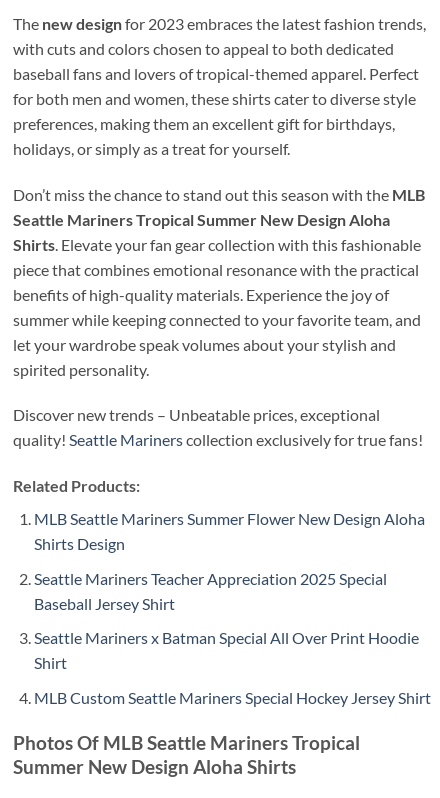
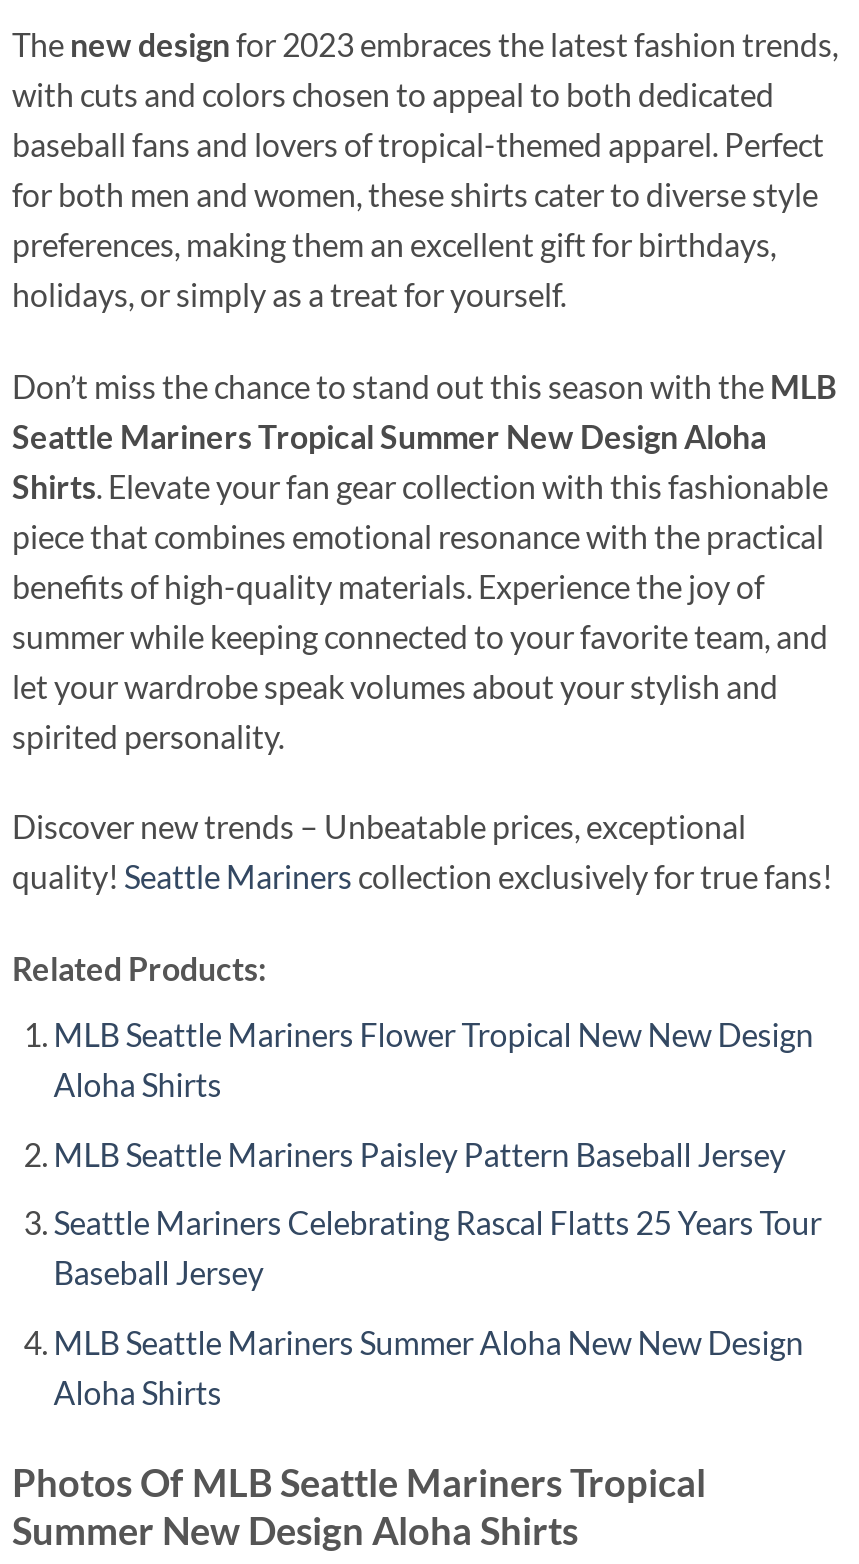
[34,509,425,553] MLB Seattle Mariners Summer Flower New Design Aloha | Shirts Design -> [54,1015,814,1103] MLB Seattle Mariners Flower Tropical New New Design | Aloha Shirts
[34,569,387,613] Seattle Mariners Teacher Appreciation 2025 Special | Baseball Jersey Shirt -> [54,1135,786,1173] MLB Seattle Mariners Paisley Pattern Baseball Jersey
[34,628,419,672] Seattle Mariners x Batman Special All Over Print Hoodie | Shirt -> [54,1204,822,1292] Seattle Mariners Celebrating Rascal Flatts 25 Years Tour | Baseball Jersey
[34,688,431,707] MLB Custom Seattle Mariners Special Hockey Jersey Shirt -> [54,1323,804,1411] MLB Seattle Mariners Summer Aloha New New Design | Aloha Shirts

